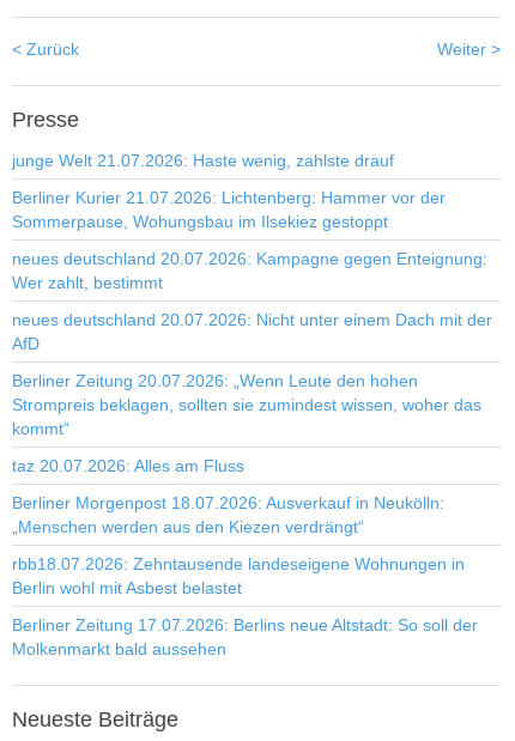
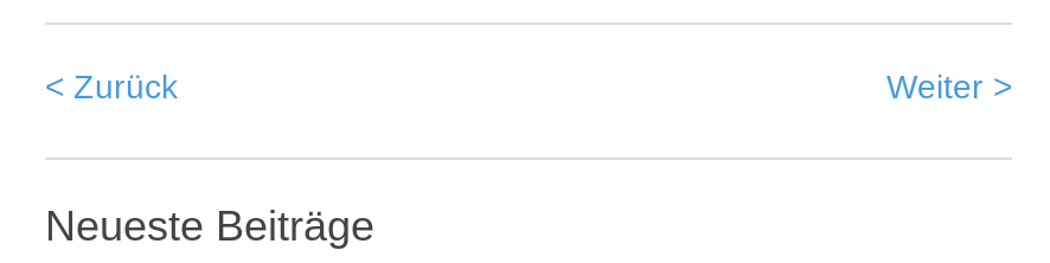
[12,108,492,658] Presse | junge Welt 21.07.2026: Haste wenig, zahlste drauf | Berliner Kurier 21.07.2026: Lichtenberg: Hammer vor der | Sommerpause, Wohungsbau im Ilsekiez gestoppt | neues deutschland 20.07.2026: Kampagne gegen Enteignung: | Wer zahlt, bestimmt | neues deutschland 20.07.2026: Nicht unter einem Dach mit der | AfD | Berliner Zeitung 20.07.2026: „Wenn Leute den hohen | Strompreis beklagen, sollten sie zumindest wissen, woher das | kommt“ | taz 20.07.2026: Alles am Fluss | Berliner Morgenpost 18.07.2026: Ausverkauf in Neukölln: | „Menschen werden aus den Kiezen verdrängt“ | rbb18.07.2026: Zehntausende landeseigene Wohnungen in | Berlin wohl mit Asbest belastet | Berliner Zeitung 17.07.2026: Berlins neue Altstadt: So soll der | Molkenmarkt bald aussehen -> none

